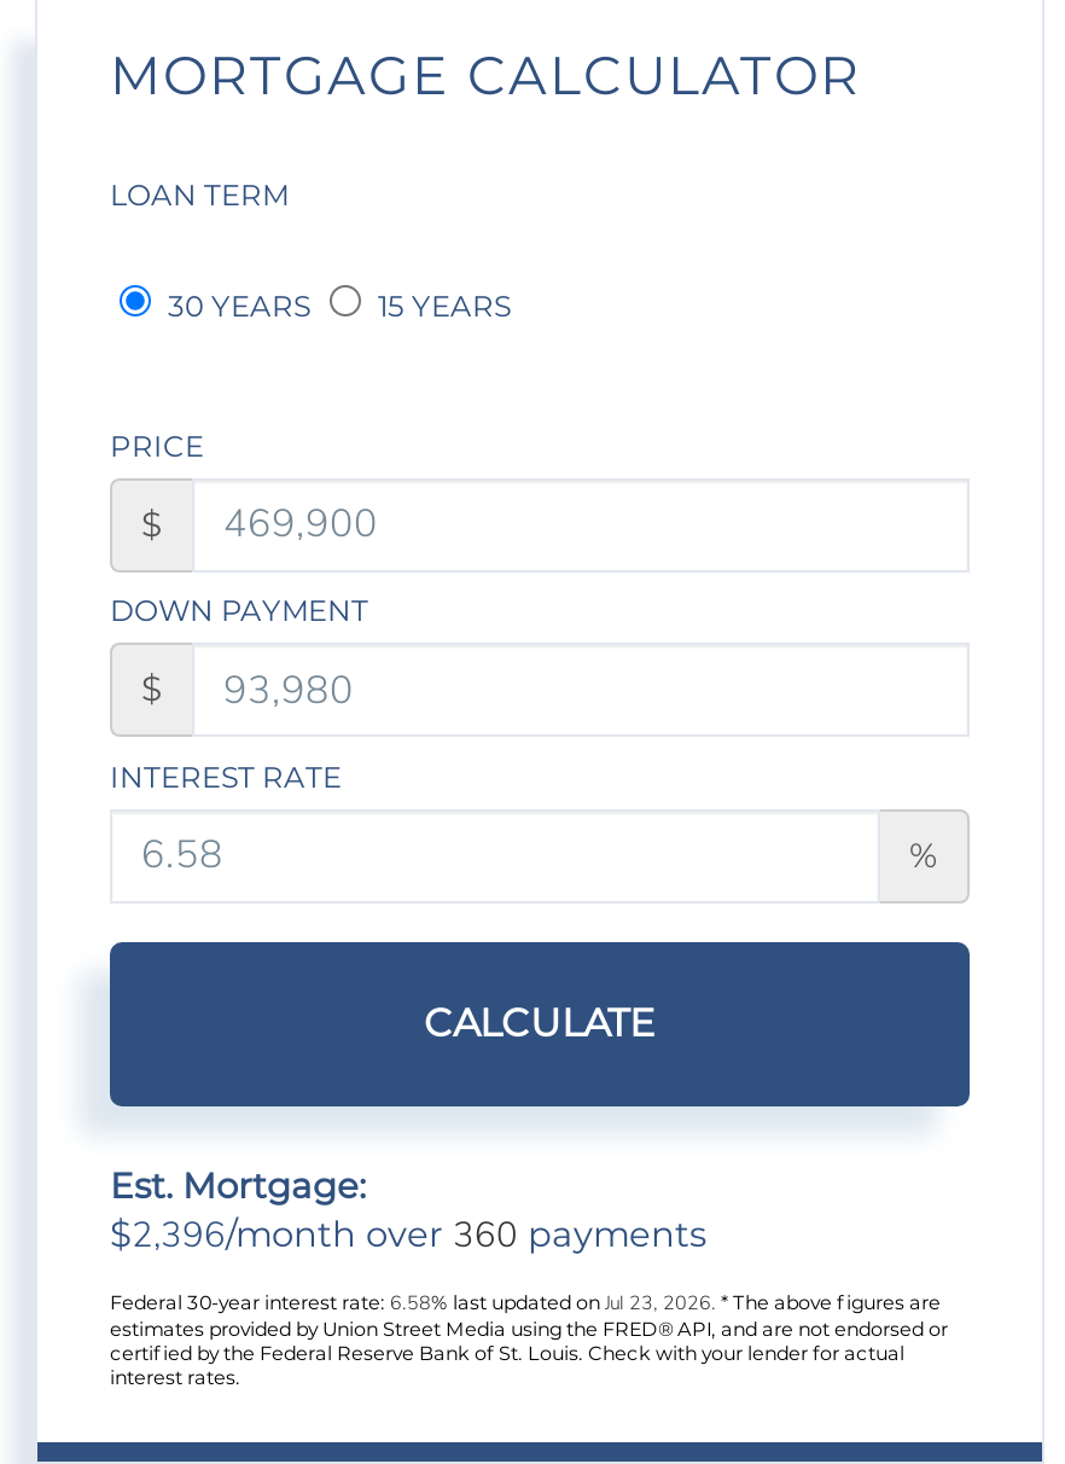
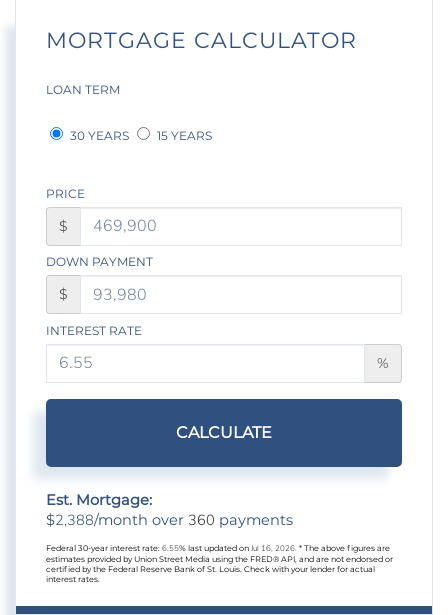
[110,1211,706,1260] $2,396/month over 360 payments -> [46,510,293,530] $2,388/month over 360 payments
[110,1291,941,1318] Federal 30-year interest rate: 6.58% last updated on Jul 23, 2026. * The above figures are -> [46,543,390,554] Federal 30-year interest rate: 6.55% last updated on Jul 16, 2026. * The above figures are

